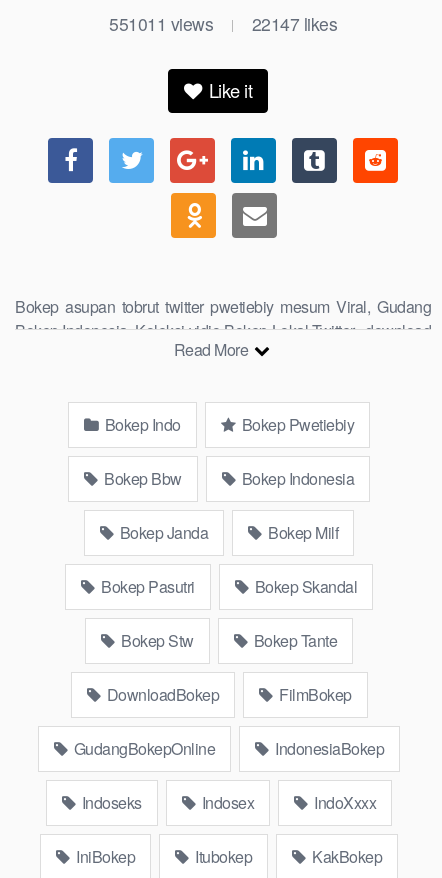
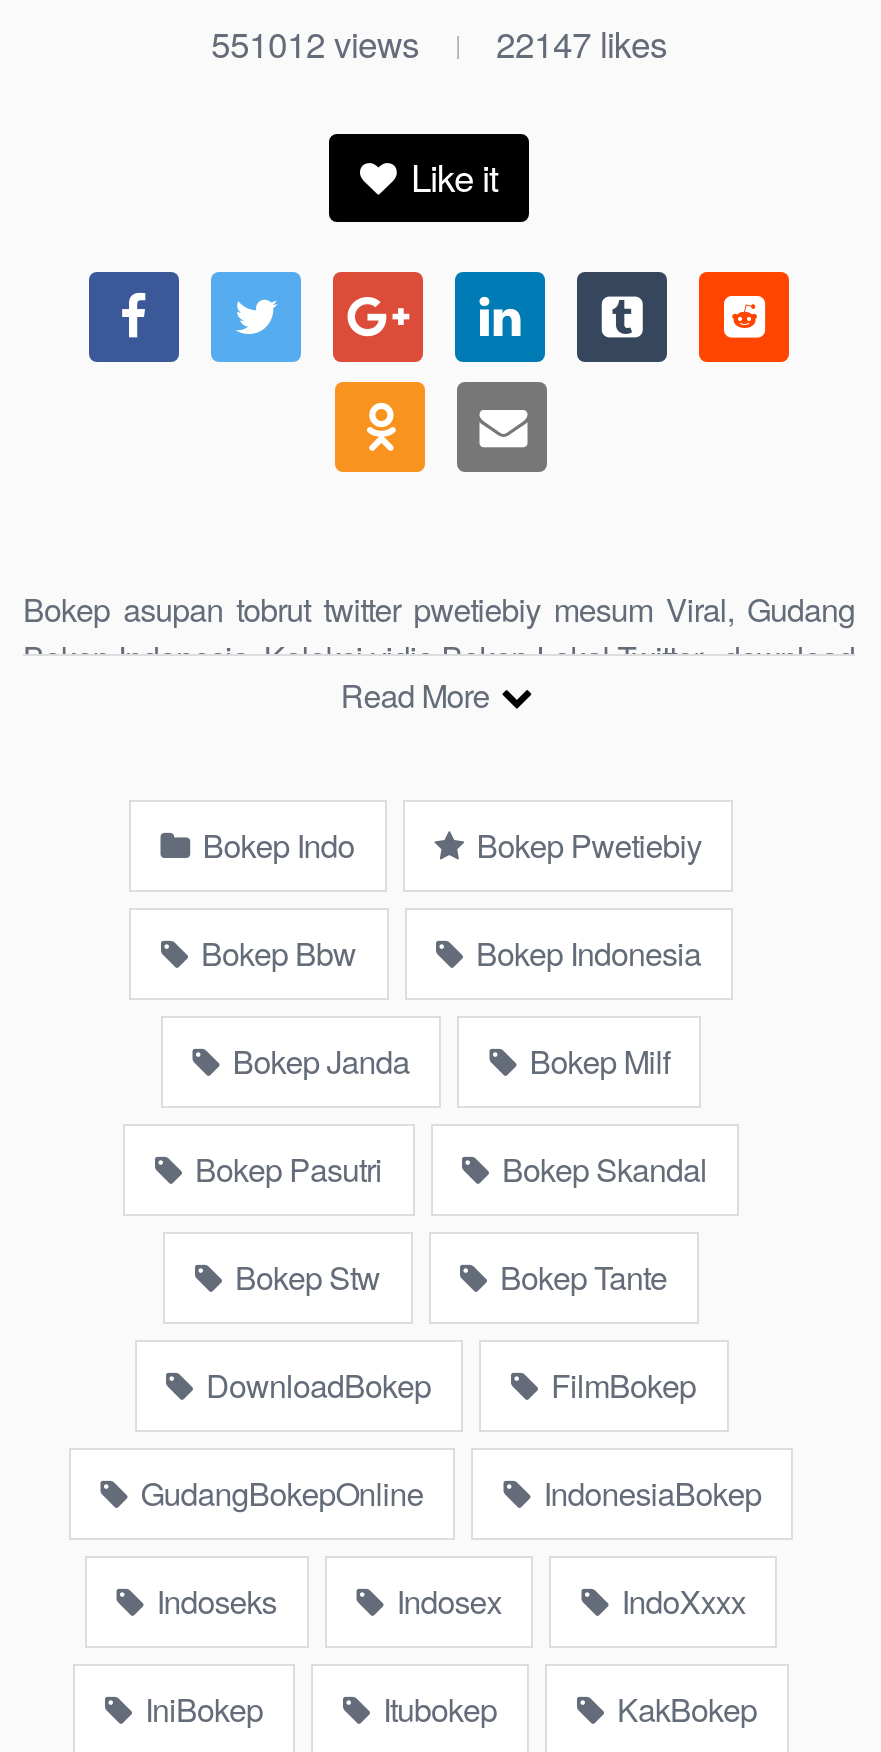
[109,11,213,36] 551011 views -> [211,18,419,68] 551012 views

